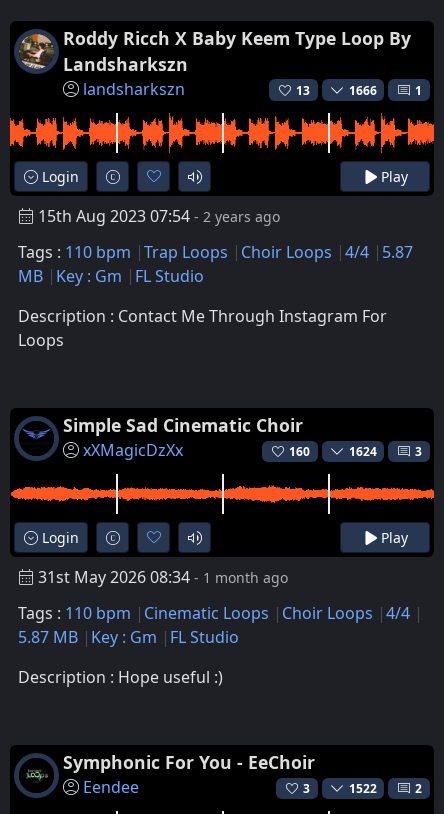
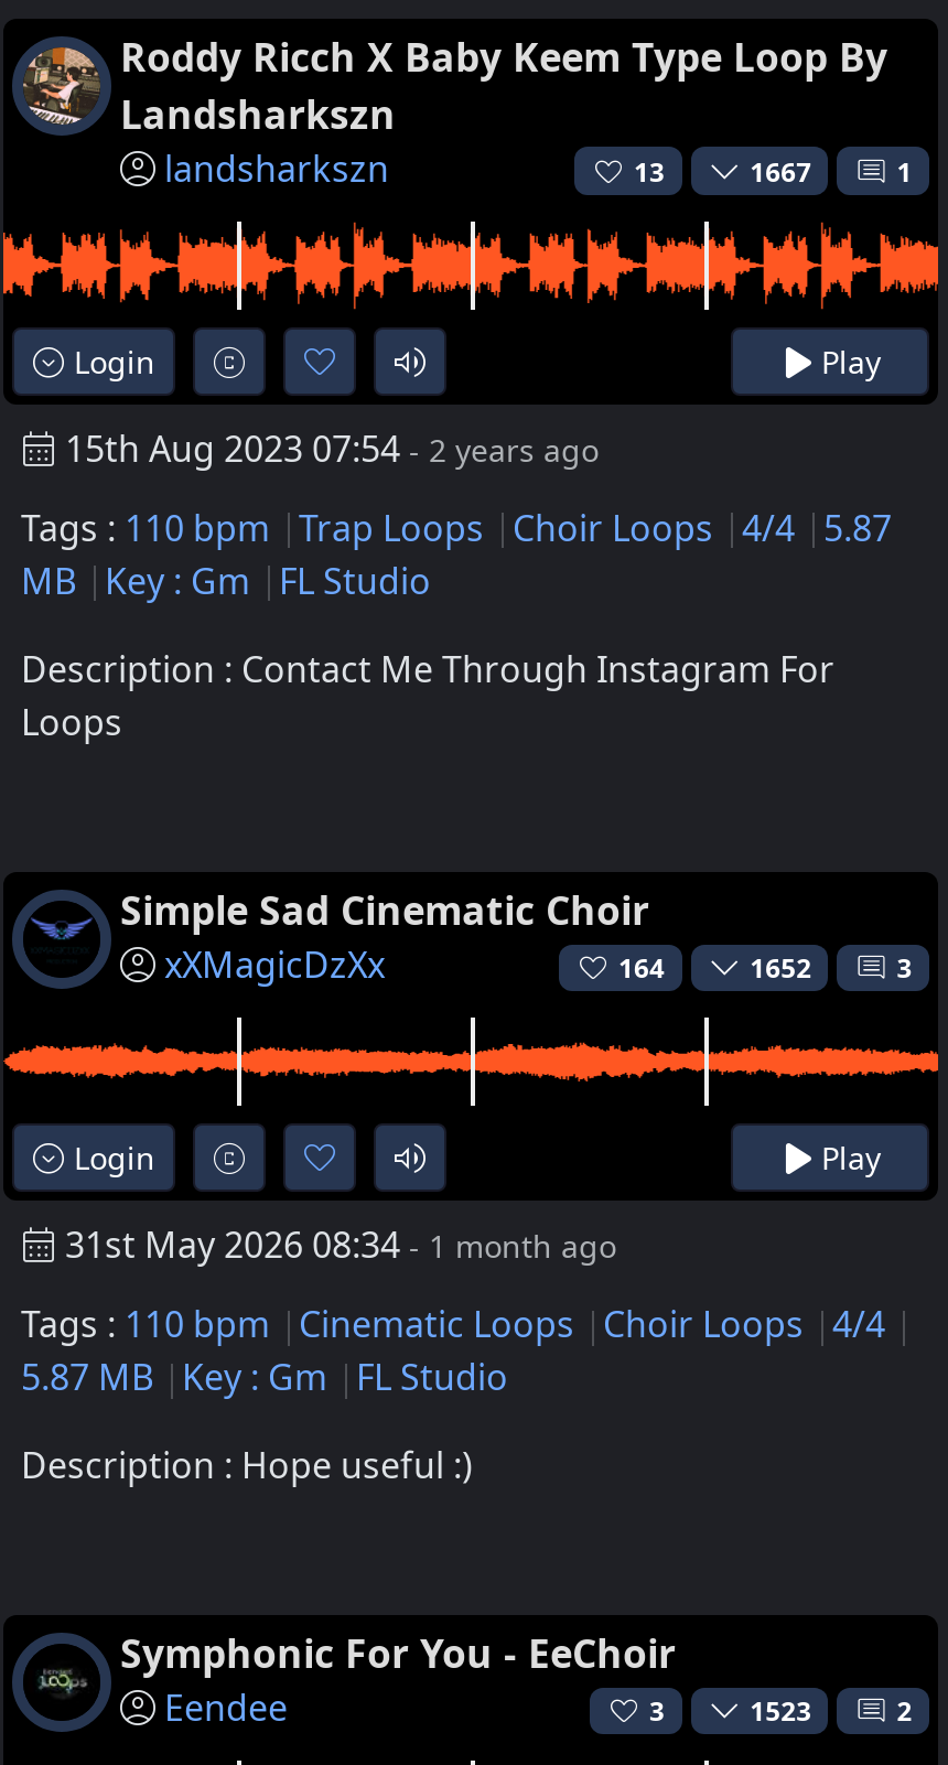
[349,81,377,98] 1666 -> [750,152,812,190] 1667
[289,443,310,460] 160 -> [618,949,665,986] 164
[349,443,377,460] 1624 -> [750,949,812,986] 1652
[349,780,377,797] 1522 -> [750,1692,812,1730] 1523

